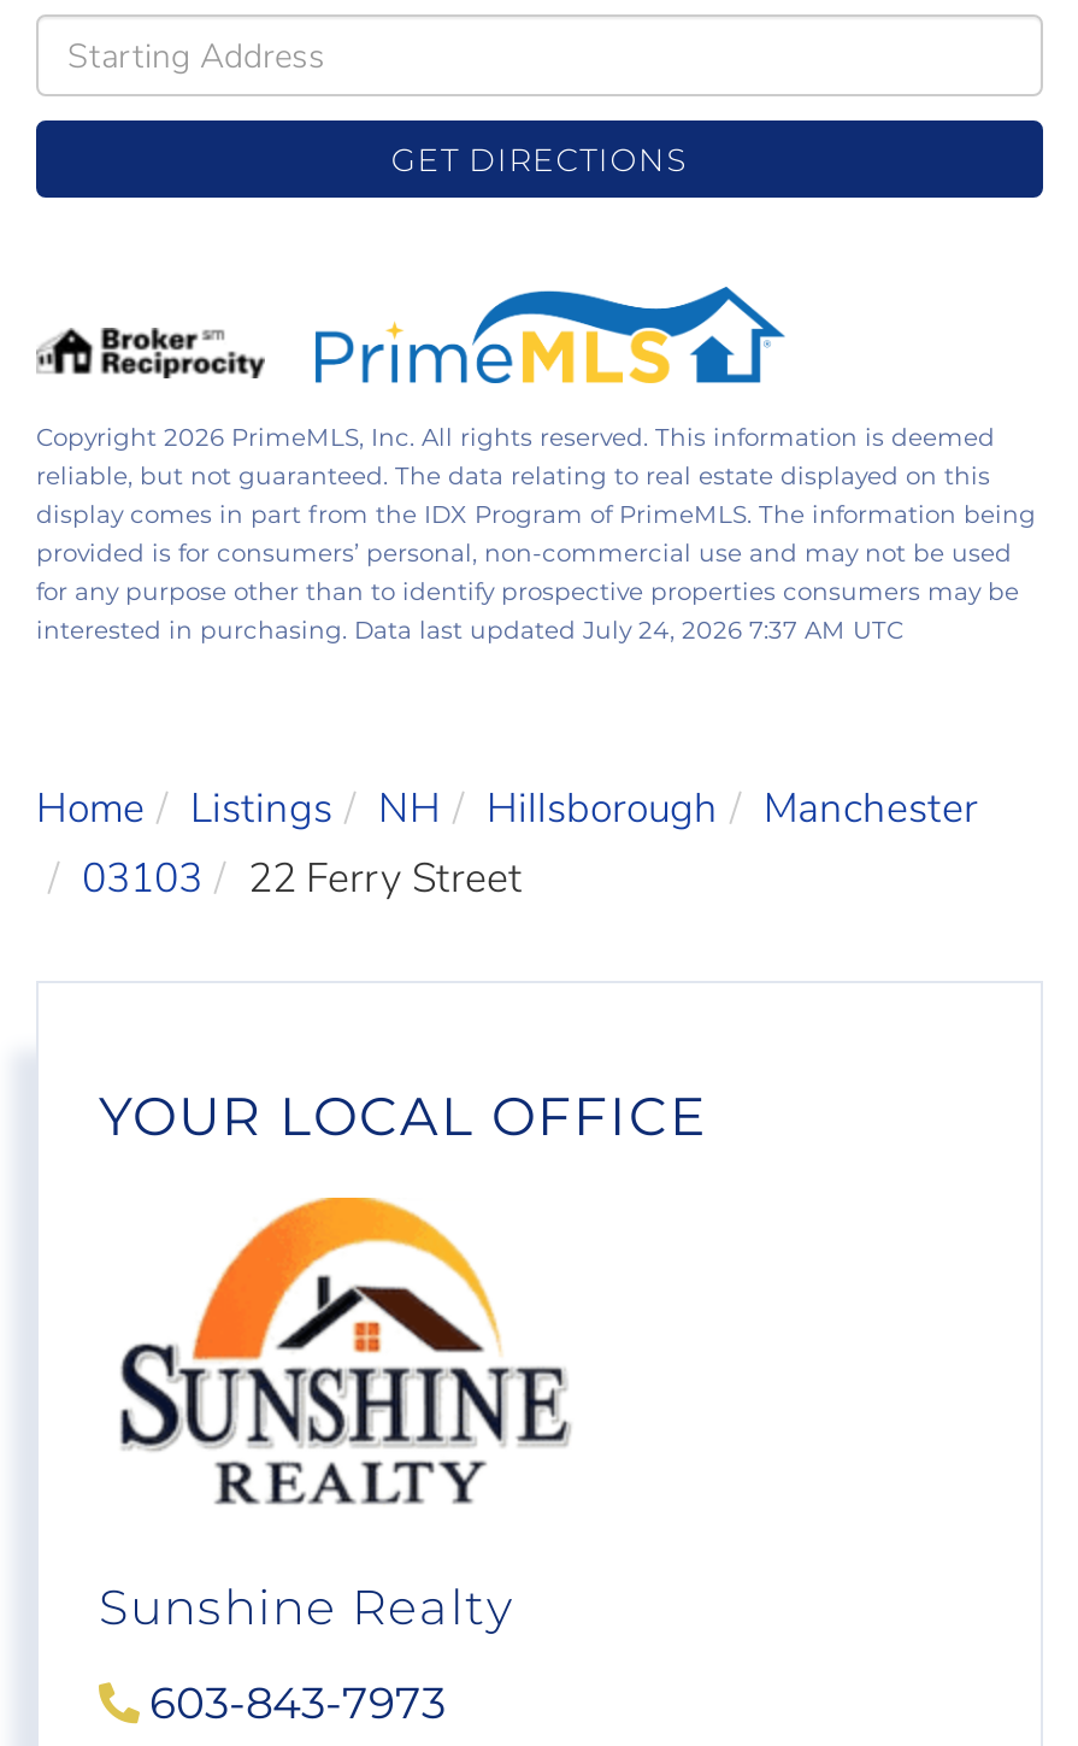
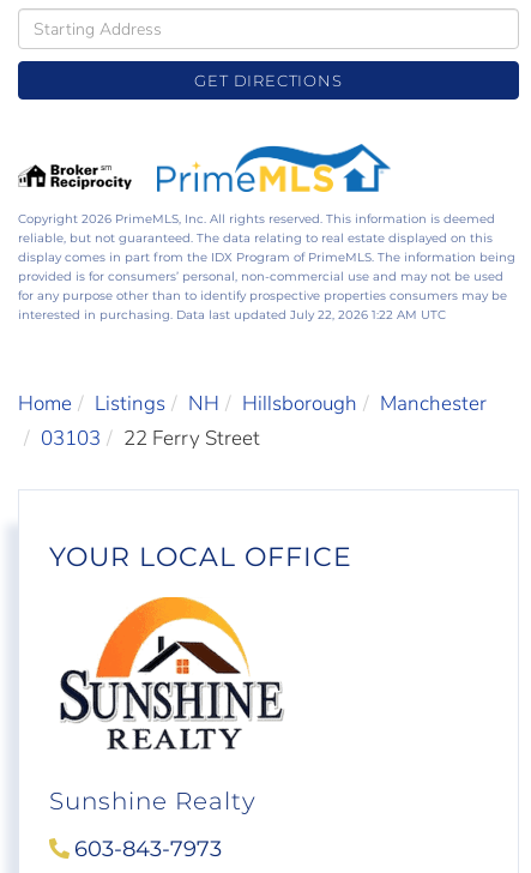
[36,615,903,647] interested in purchasing. Data last updated July 24, 2026 7:37 AM UTC -> [18,307,446,323] interested in purchasing. Data last updated July 22, 2026 1:22 AM UTC

